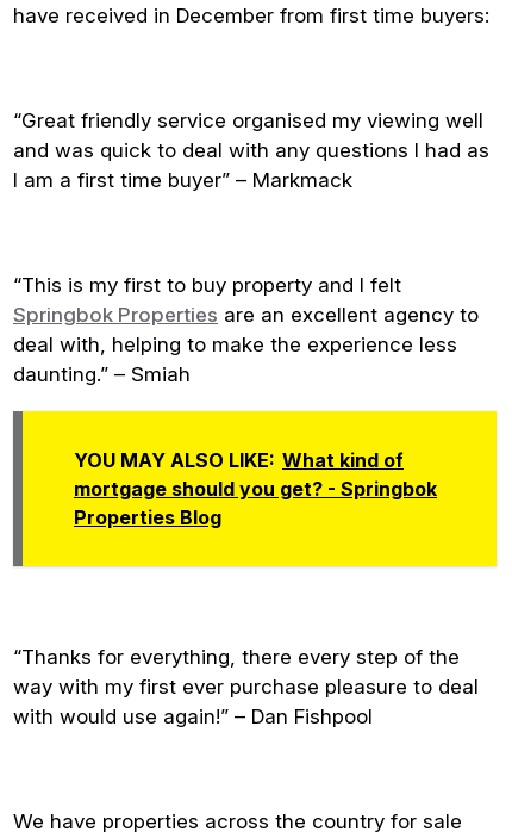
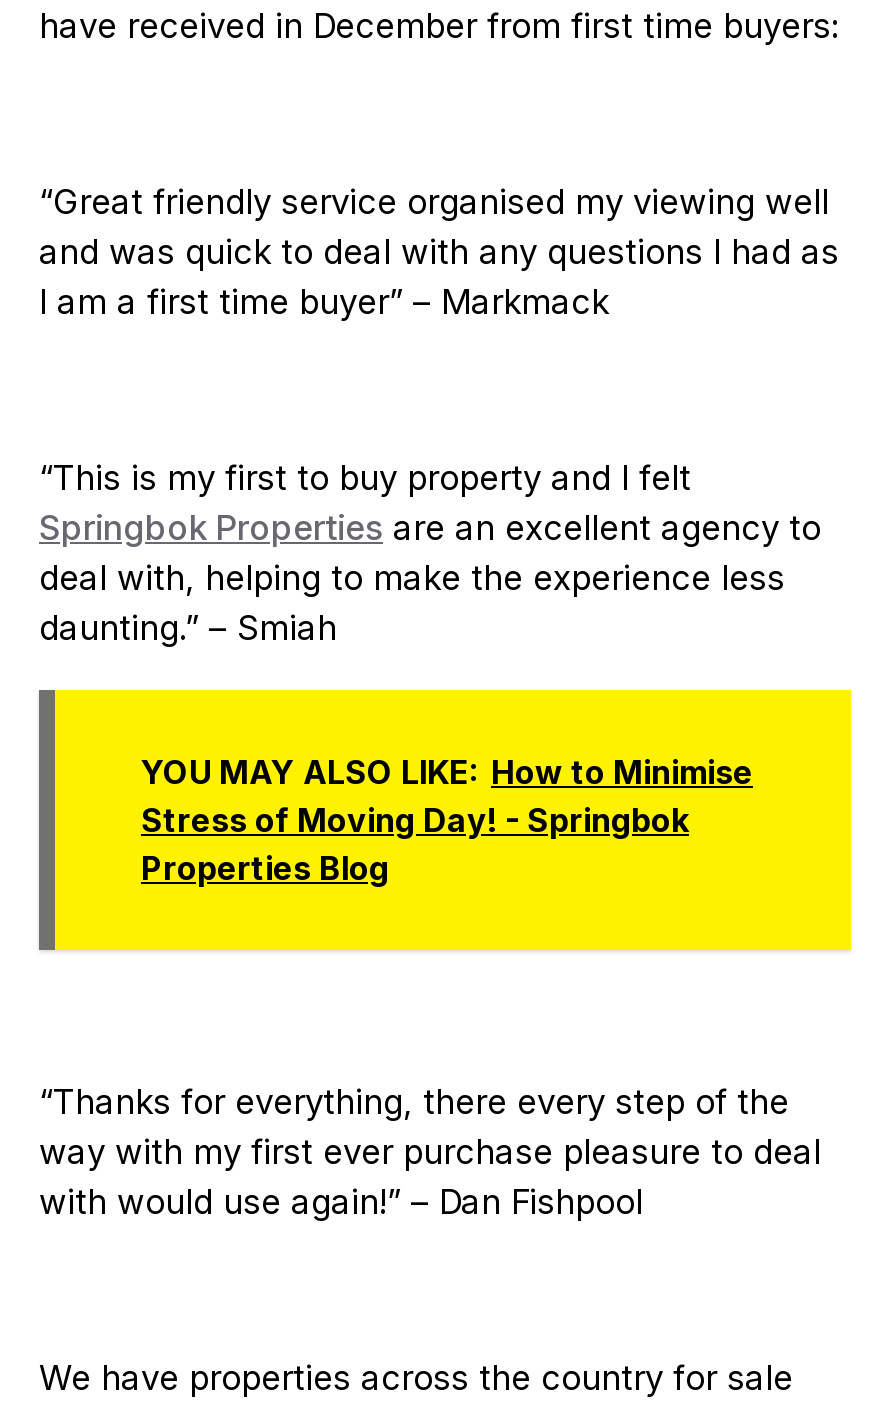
[74,448,404,472] YOU MAY ALSO LIKE: What kind of -> [141,752,753,792] YOU MAY ALSO LIKE: How to Minimise
[74,477,437,501] mortgage should you get? - Springbok -> [141,800,689,840] Stress of Moving Day! - Springbok

